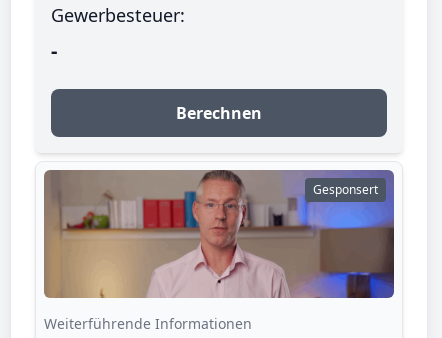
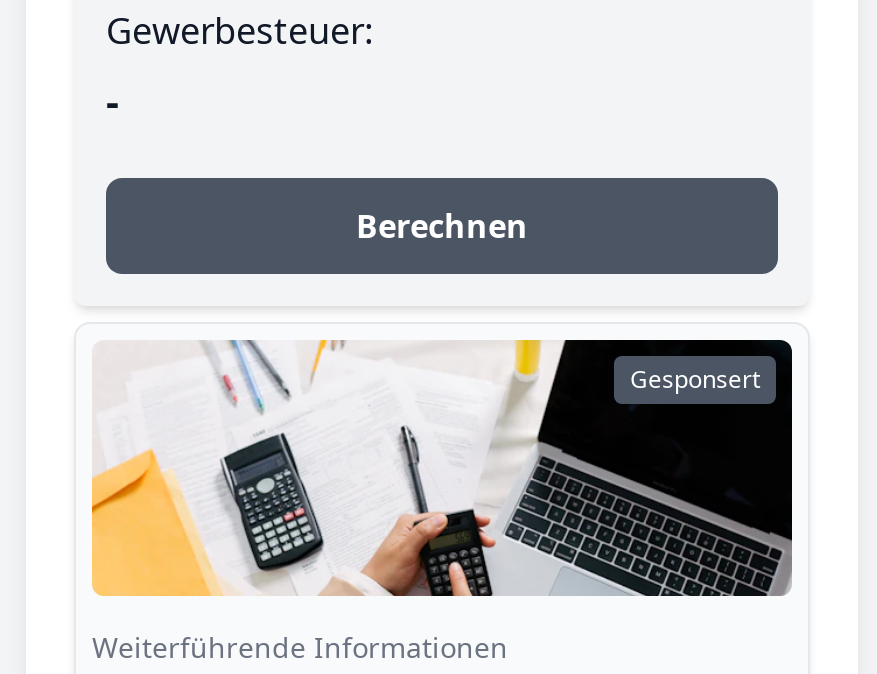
[43,169,395,299] [image] -> [90,338,794,598] [image]

